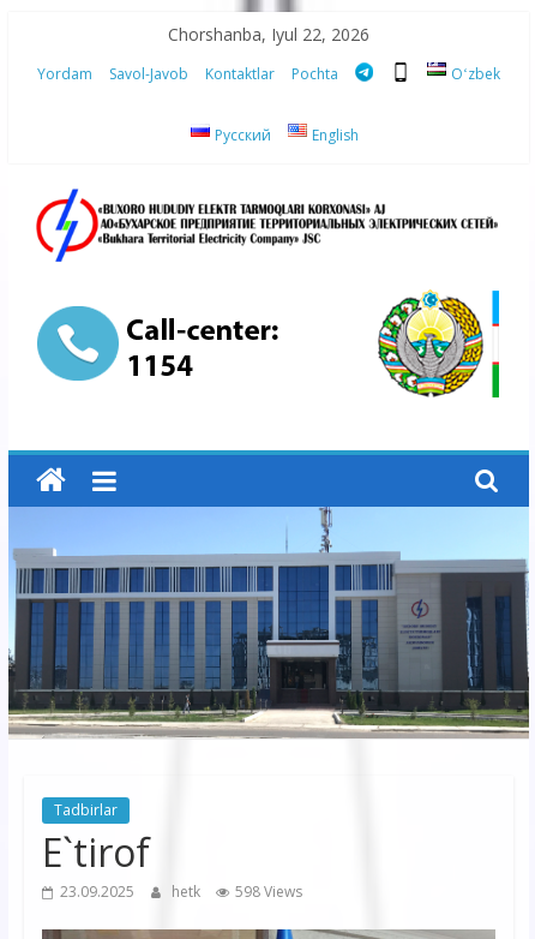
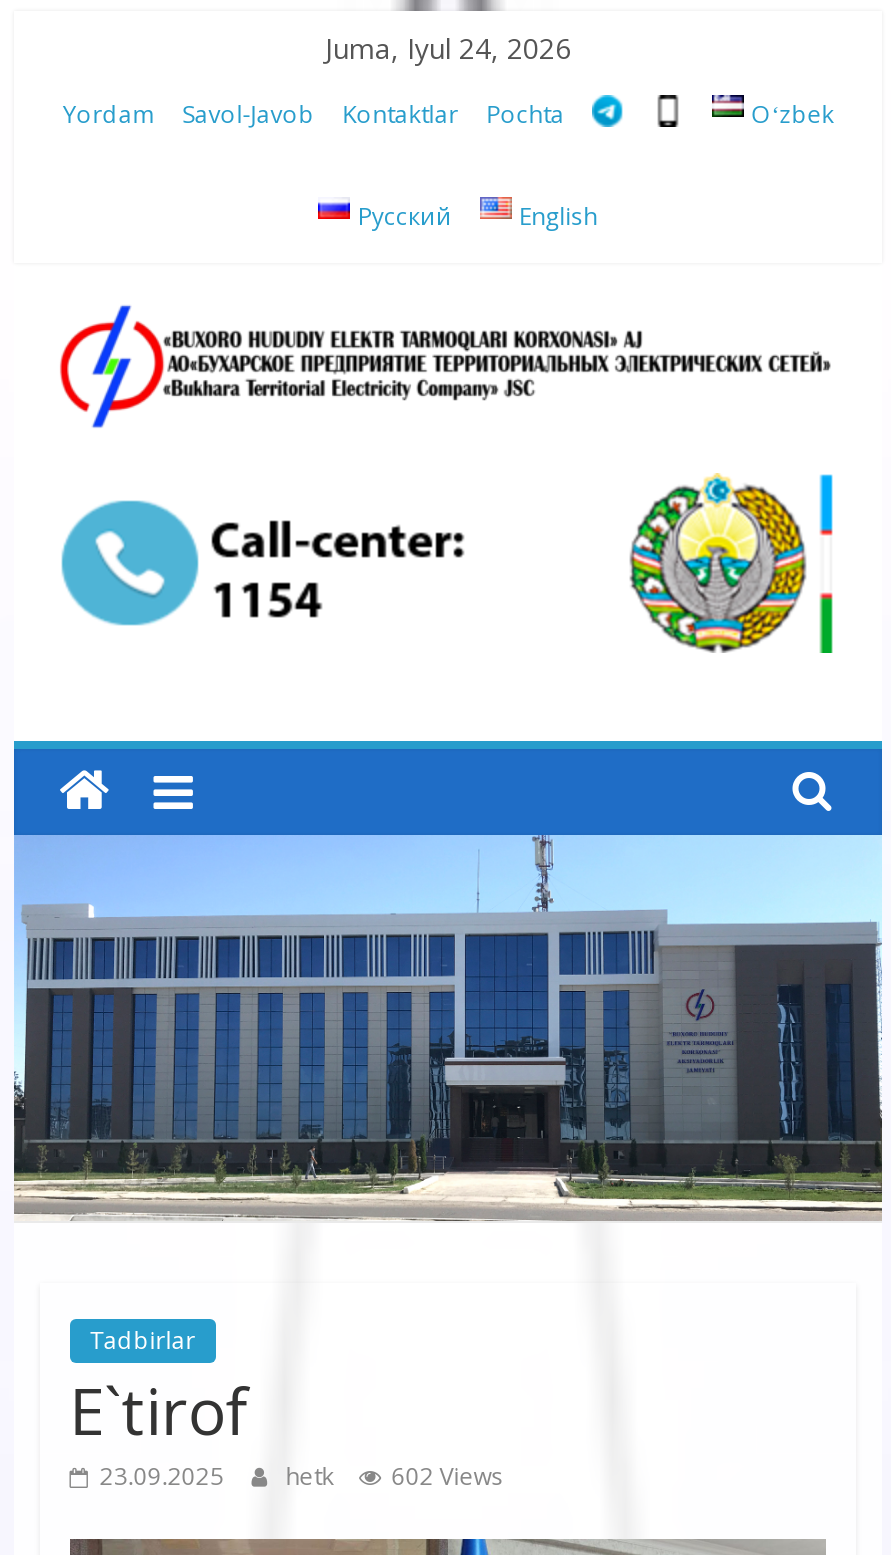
[168,23,369,46] Chorshanba, Iyul 22, 2026 -> [325,29,571,67] Juma, Iyul 24, 2026
[60,881,302,901] 23.09.2025 hetk 598 Views -> [100,1458,504,1492] 23.09.2025 hetk 602 Views

